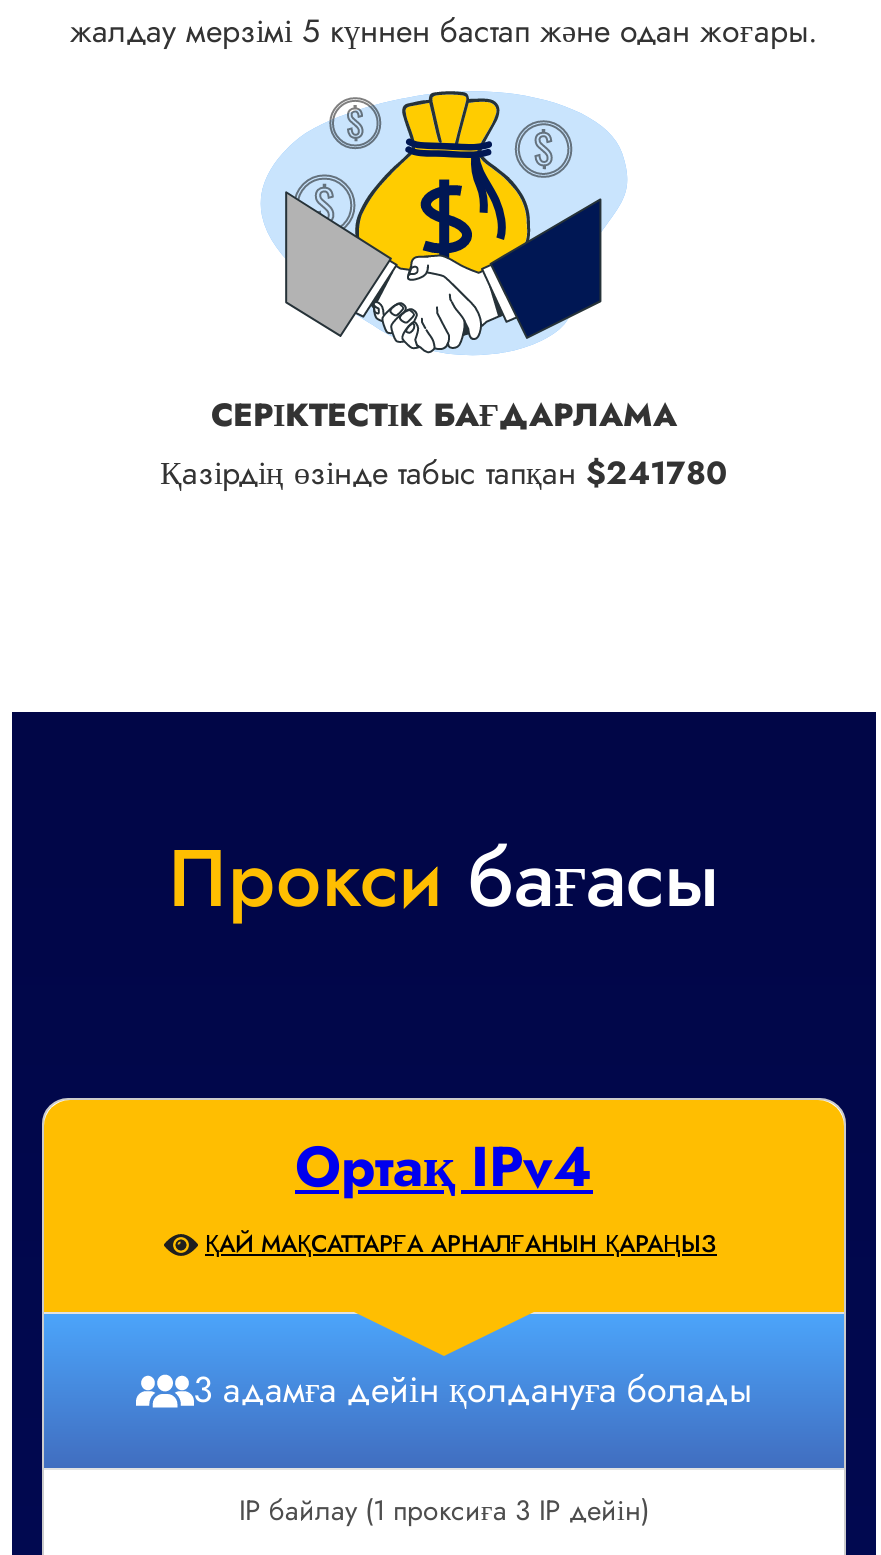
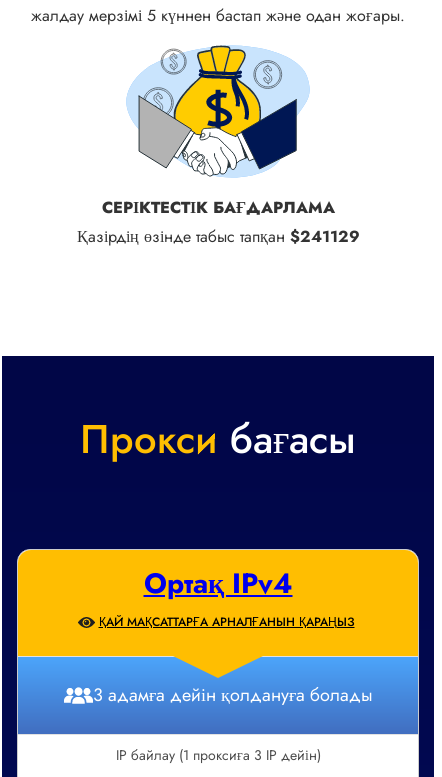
[160,449,728,495] Қазірдің өзінде табыс тапқан $241780 -> [76,225,359,248] Қазірдің өзінде табыс тапқан $241129

